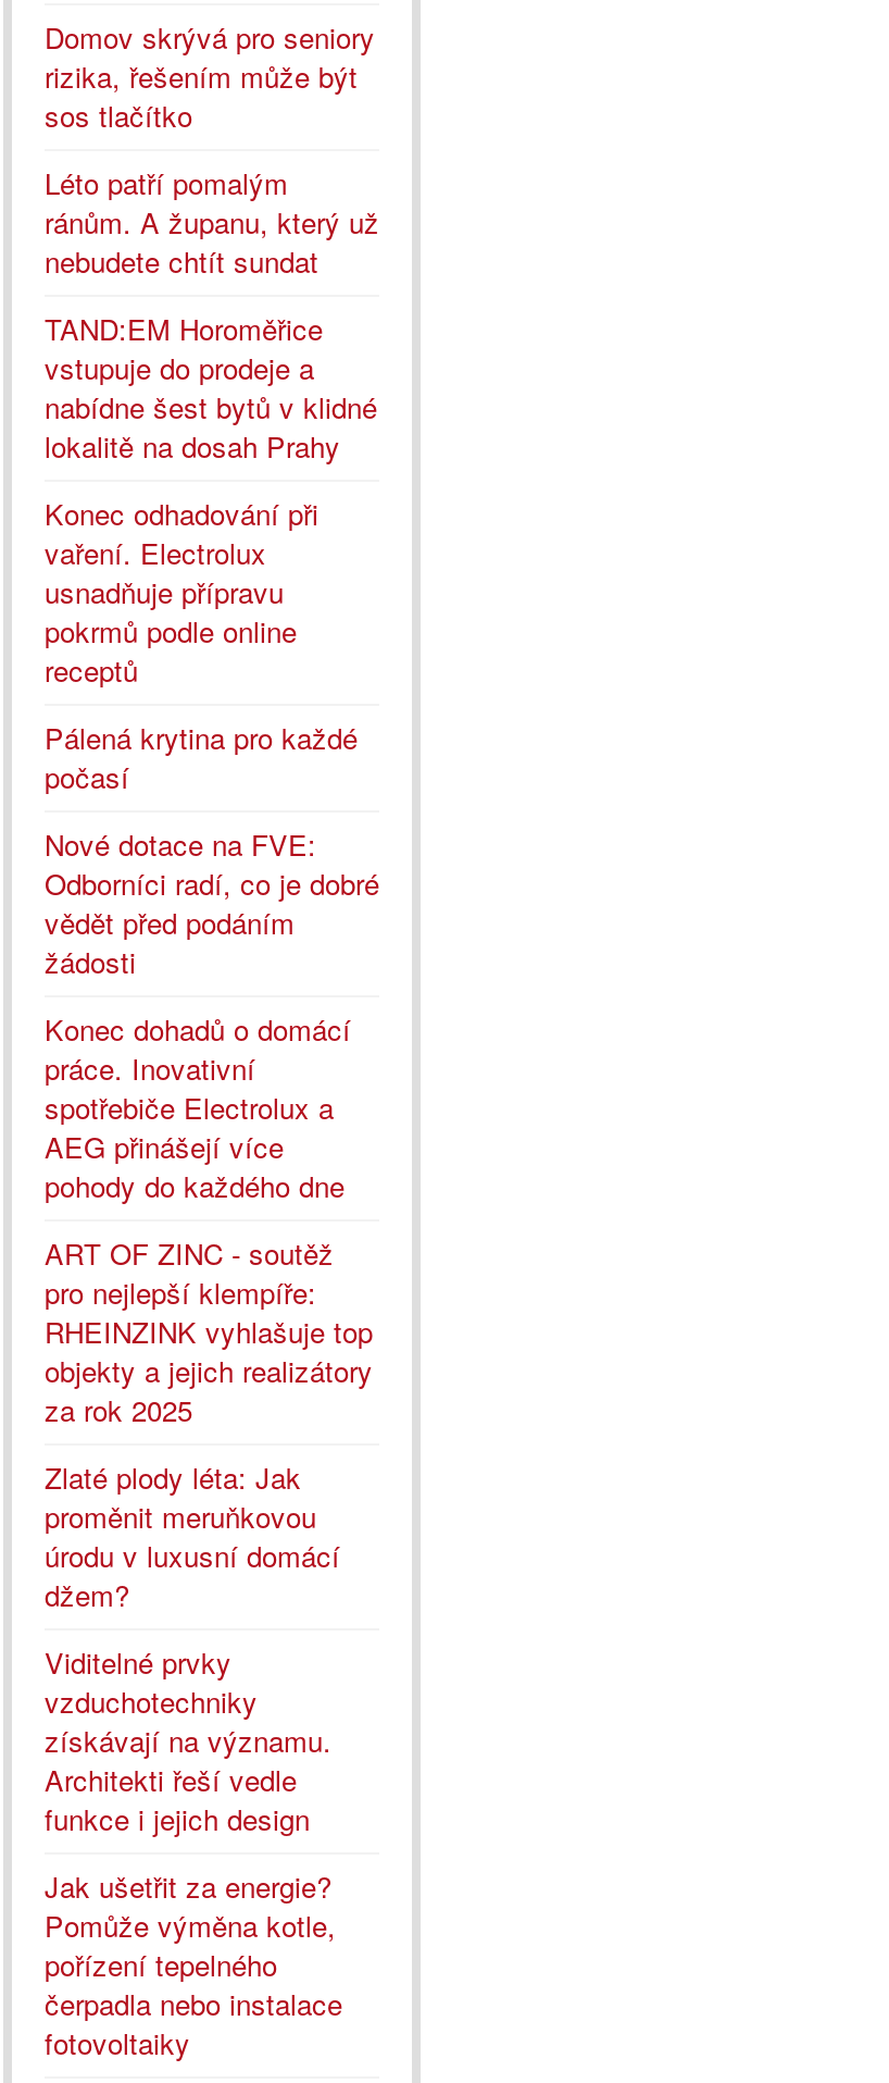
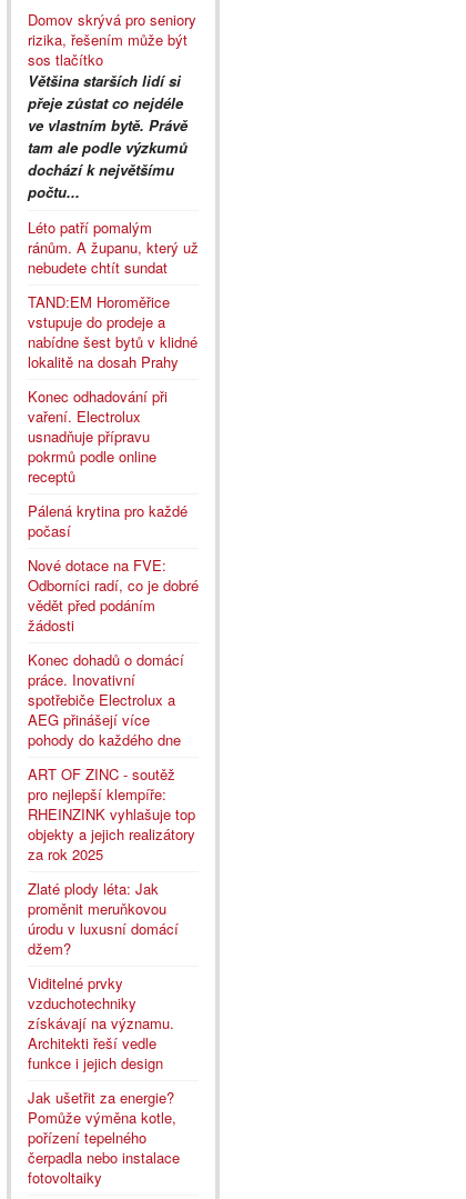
none -> [28,70,188,202] Většina starších lidí si | přeje zůstat co nejdéle | ve vlastním bytě. Právě | tam ale podle výzkumů | dochází k největšímu | počtu...

